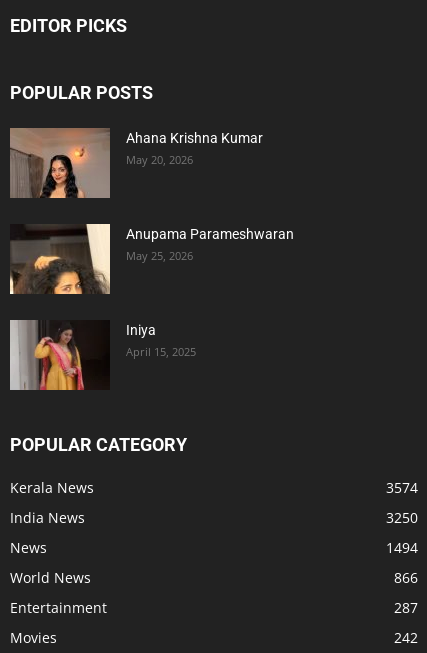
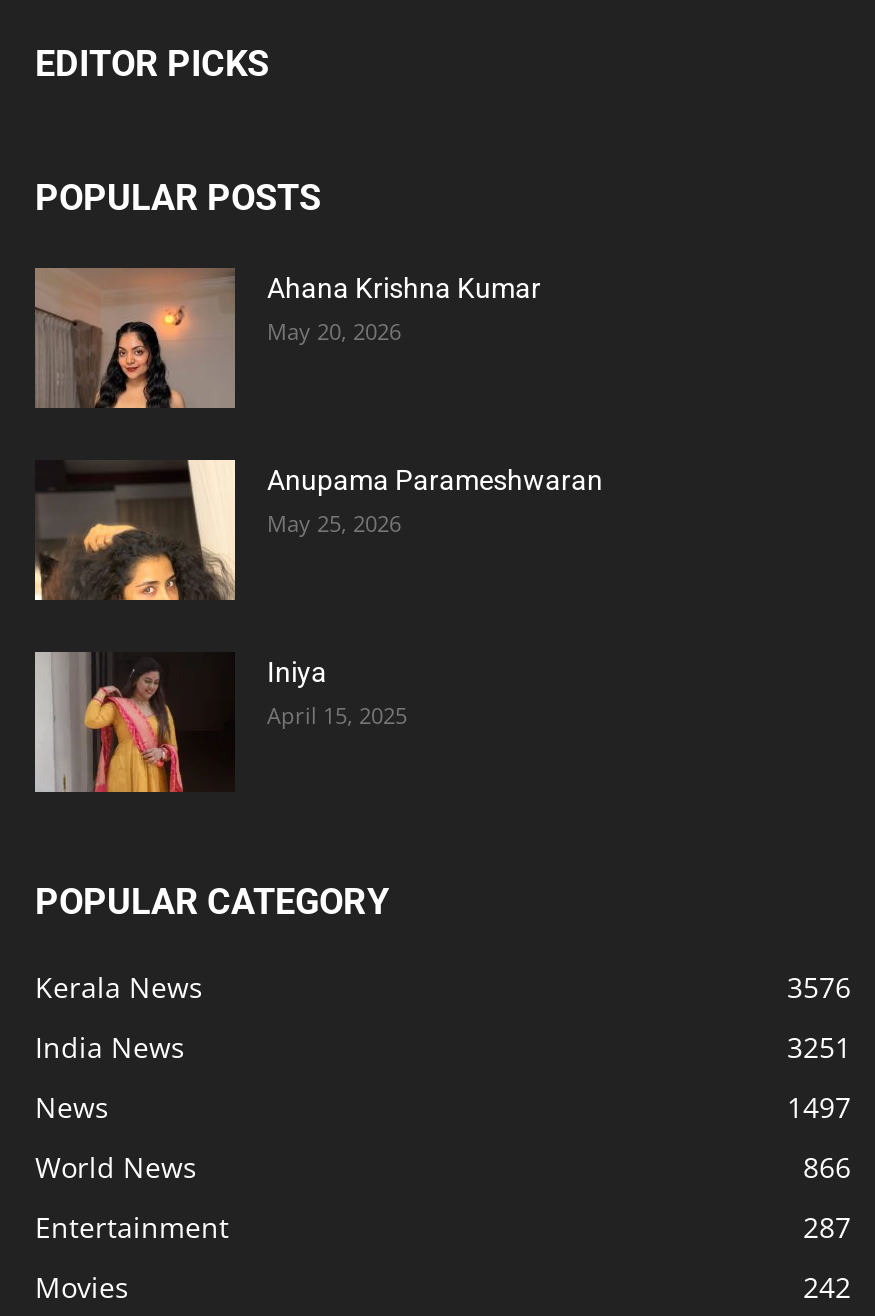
[386,478,418,497] 3574 -> [787,967,851,1005] 3576
[386,508,418,527] 3250 -> [787,1027,851,1065] 3251
[386,538,418,557] 1494 -> [787,1087,851,1125] 1497

